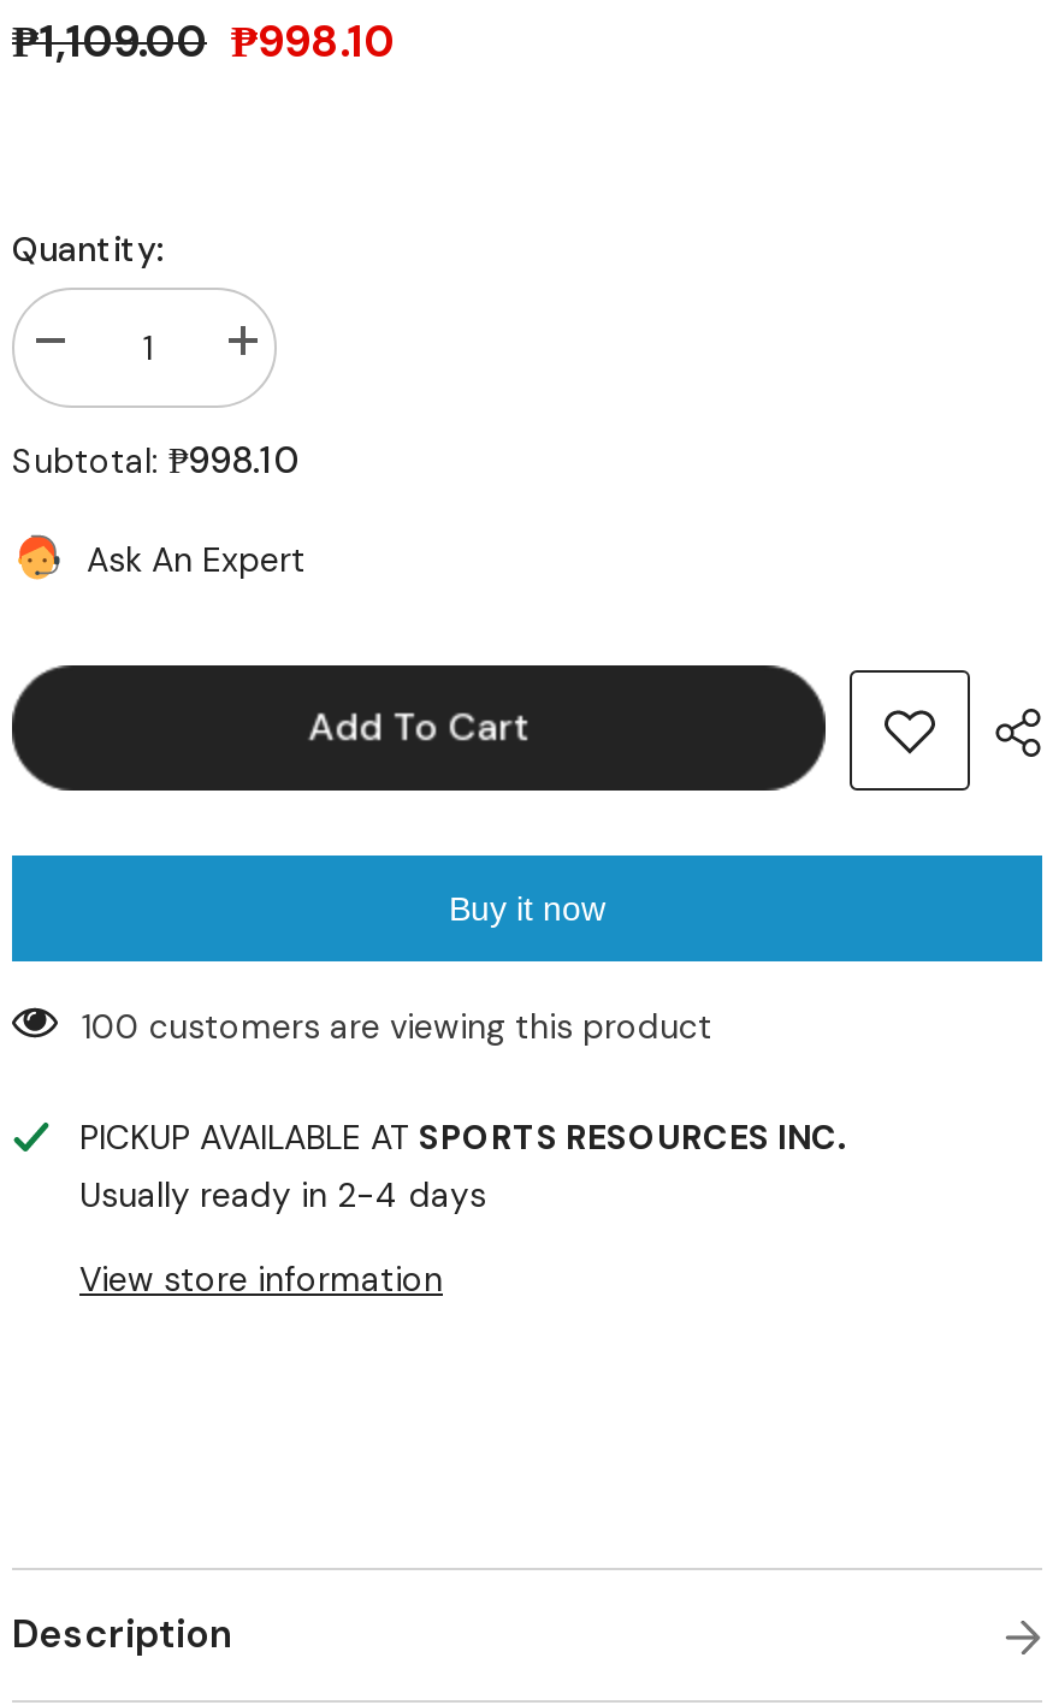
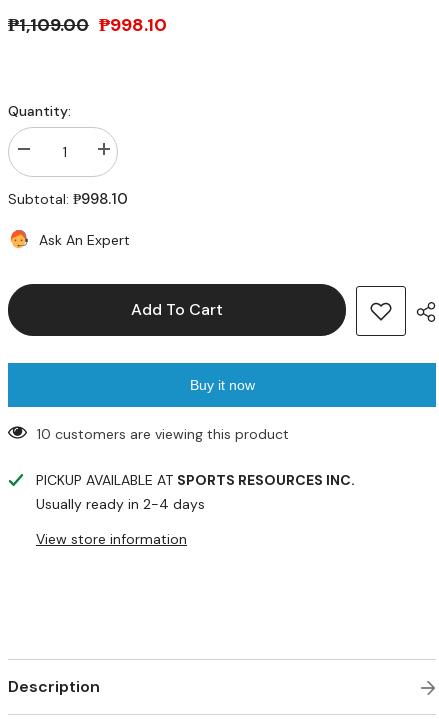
[82,1004,712,1048] 100 customers are viewing this product -> [37,425,289,443] 10 customers are viewing this product

